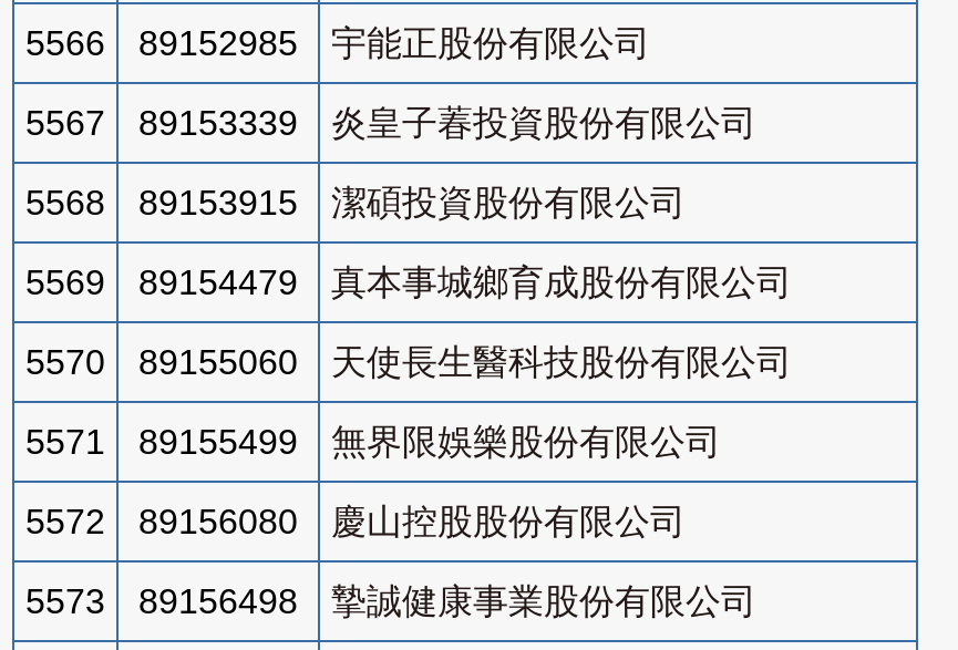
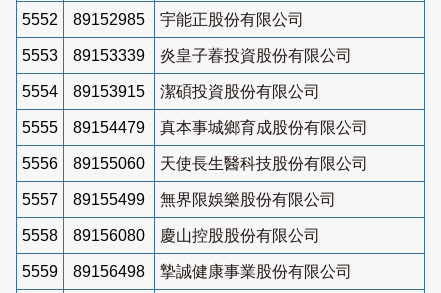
[25,24,650,62] 5566 89152985 宇能正股份有限公司 -> [22,11,304,28] 5552 89152985 宇能正股份有限公司
[25,104,756,142] 5567 89153339 炎皇子萶投資股份有限公司 -> [22,47,352,64] 5553 89153339 炎皇子萶投資股份有限公司
[25,184,686,221] 5568 89153915 潔碩投資股份有限公司 -> [22,83,320,100] 5554 89153915 潔碩投資股份有限公司
[25,263,792,301] 5569 89154479 真本事城鄉育成股份有限公司 -> [22,119,368,136] 5555 89154479 真本事城鄉育成股份有限公司
[25,343,792,381] 5570 89155060 天使長生醫科技股份有限公司 -> [22,155,368,172] 5556 89155060 天使長生醫科技股份有限公司
[25,423,721,460] 5571 89155499 無界限娛樂股份有限公司 -> [22,191,336,208] 5557 89155499 無界限娛樂股份有限公司
[25,503,686,540] 5572 89156080 慶山控股股份有限公司 -> [22,227,320,244] 5558 89156080 慶山控股股份有限公司
[25,582,756,620] 5573 89156498 摯誠健康事業股份有限公司 -> [22,263,352,280] 5559 89156498 摯誠健康事業股份有限公司

